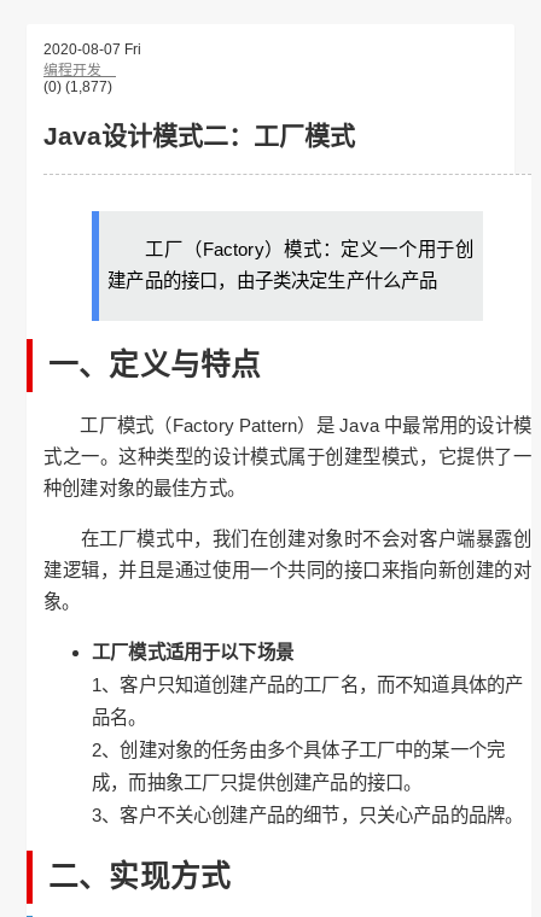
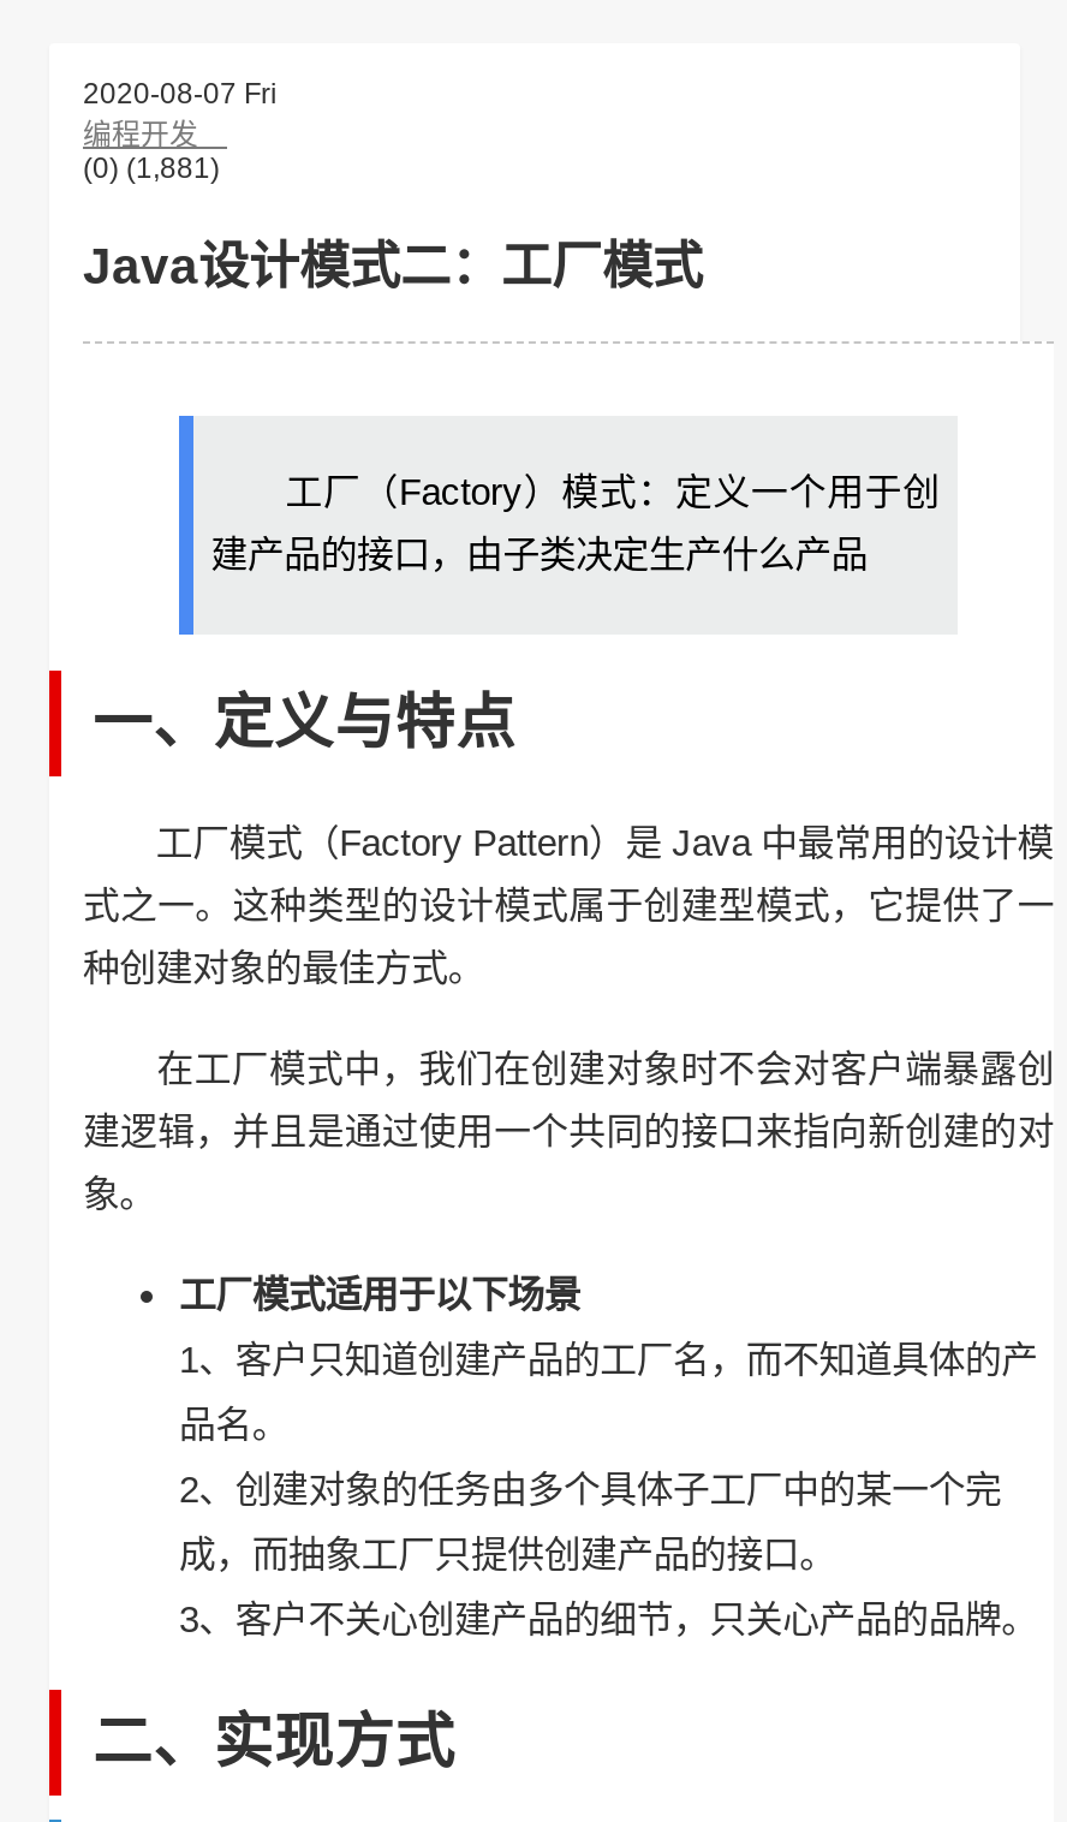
[43,78,112,95] (0) (1,877) -> [83,151,220,185] (0) (1,881)

